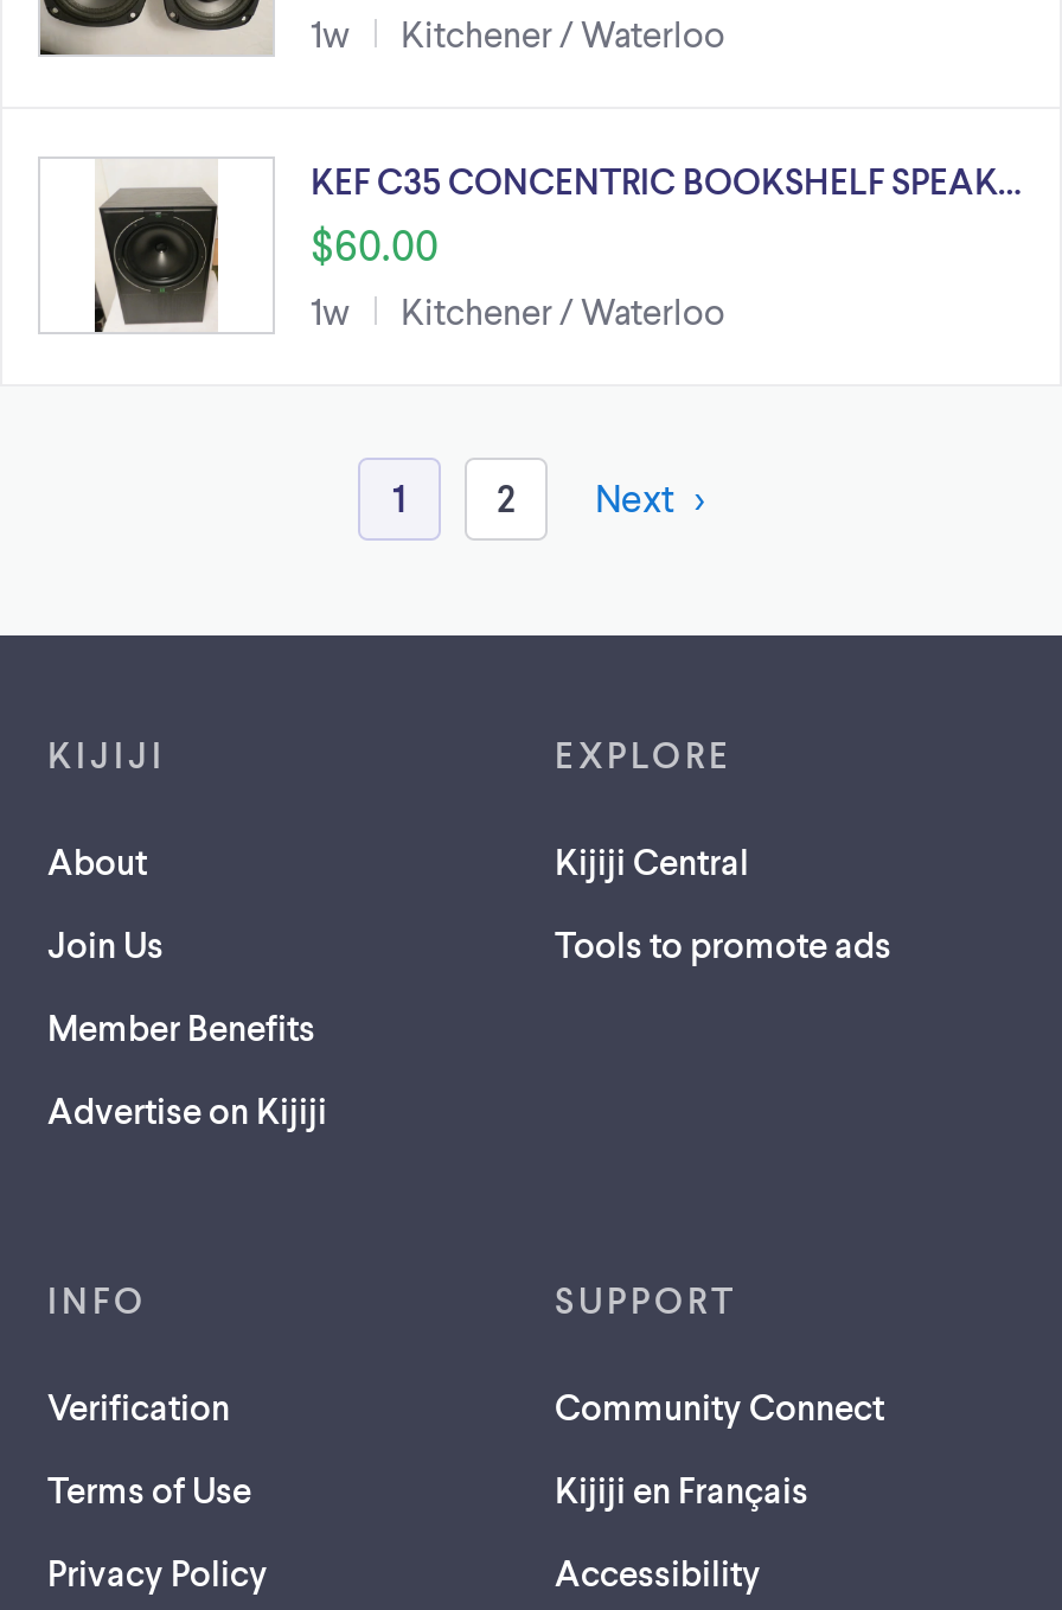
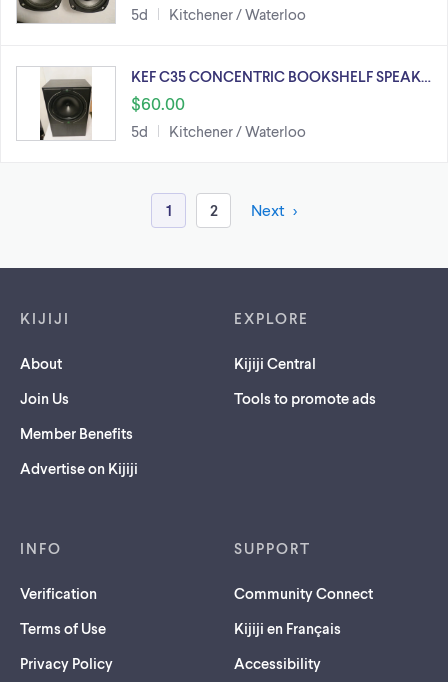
[311,12,725,55] 1w Kitchener / Waterloo -> [131,5,306,23] 5d Kitchener / Waterloo
[311,290,725,332] 1w Kitchener / Waterloo -> [131,122,306,140] 5d Kitchener / Waterloo

